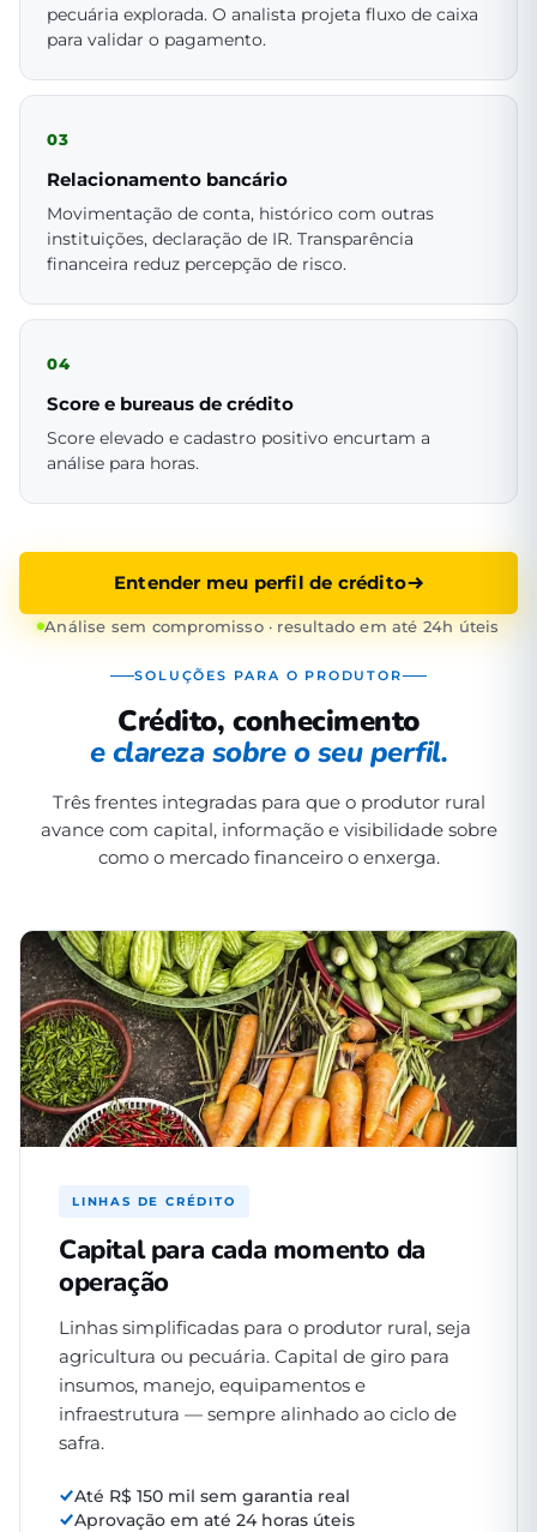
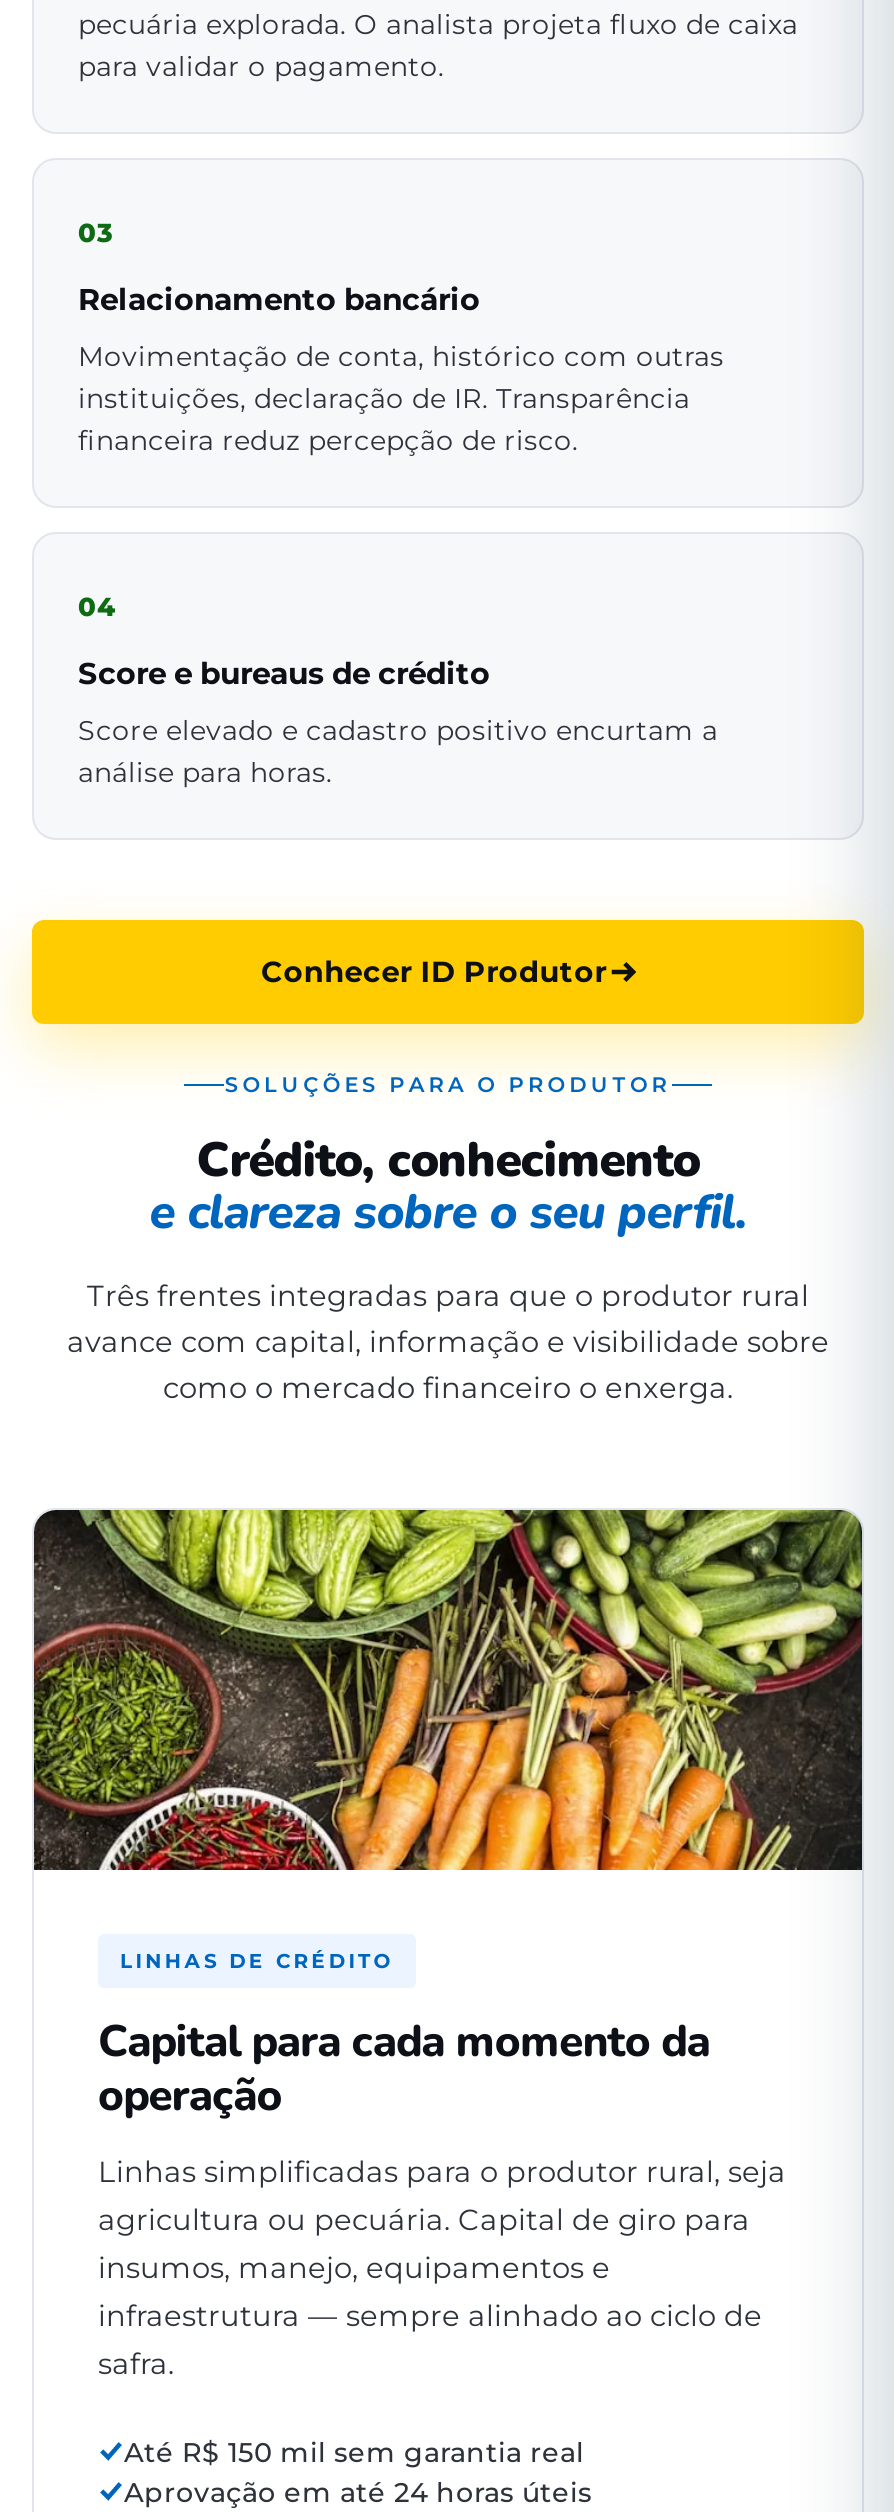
[45,572,499,635] Entender meu perfil de crédito | Análise sem compromisso · resultado em até 24h úteis -> [261,953,607,989] Conhecer ID Produtor

